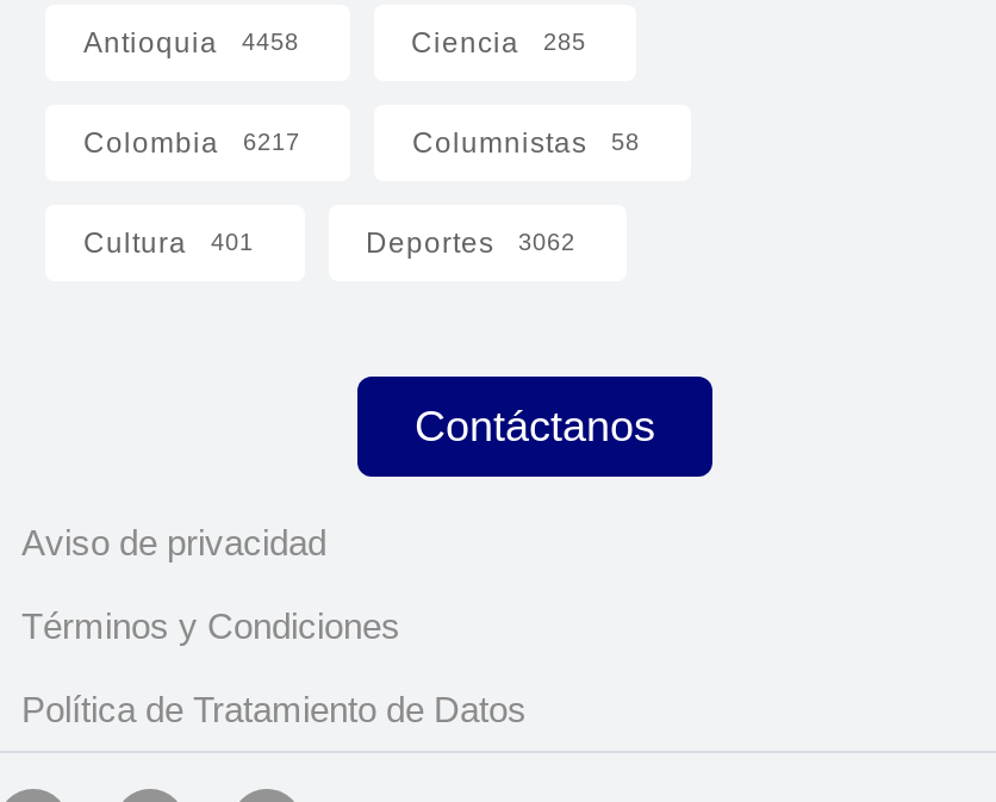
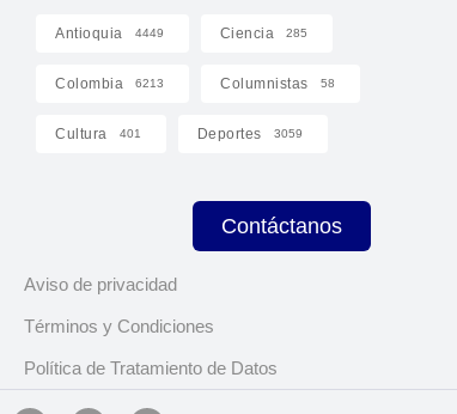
[83,26,299,60] Antioquia 4458 -> [55,25,163,41] Antioquia 4449
[83,127,300,160] Colombia 6217 -> [55,75,164,92] Colombia 6213
[366,227,575,260] Deportes 3062 -> [197,125,302,142] Deportes 3059

